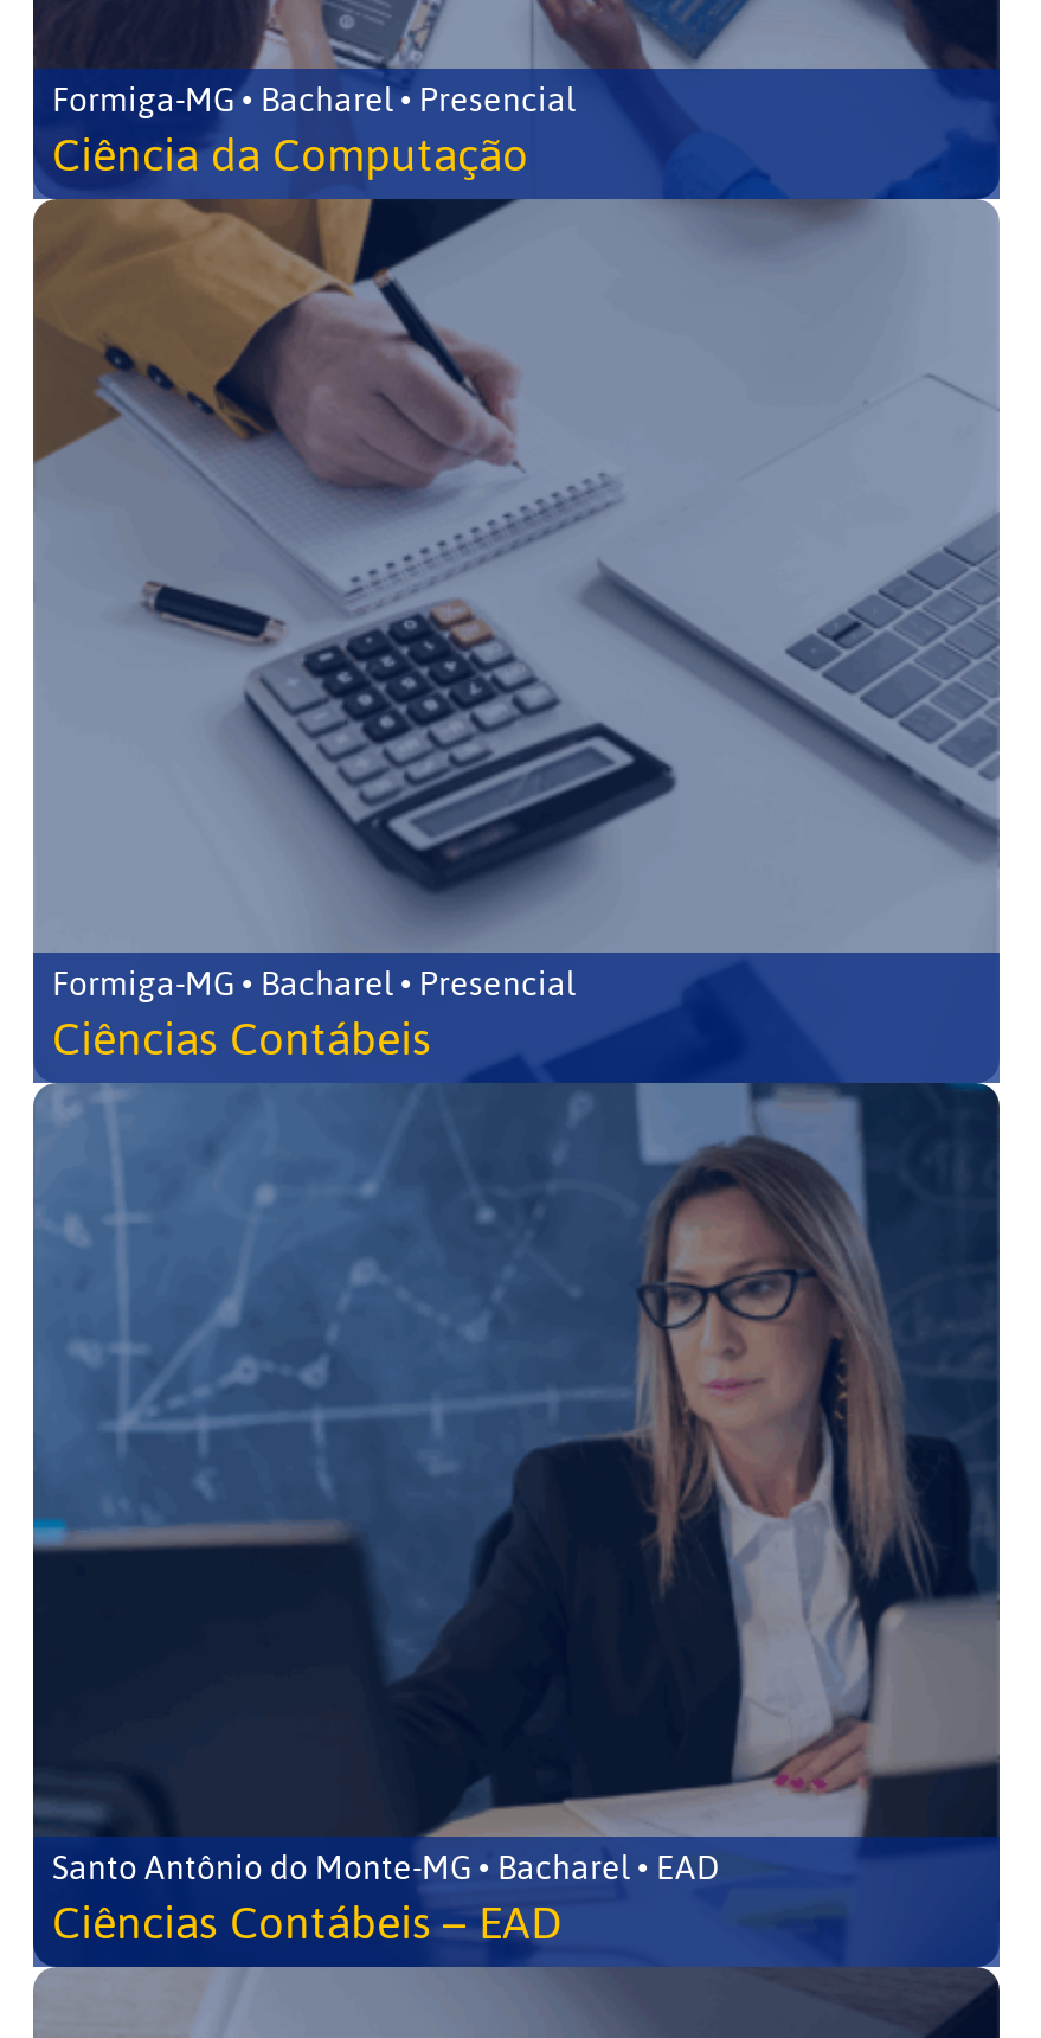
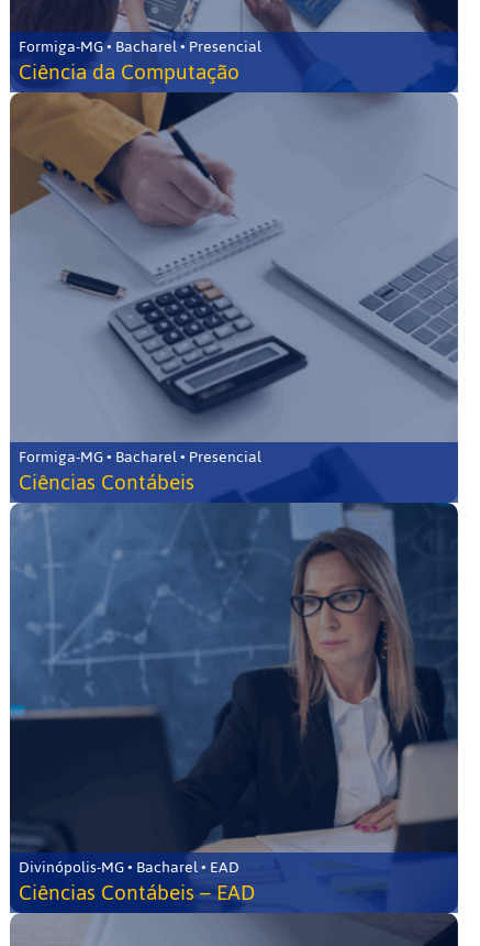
[52,1837,720,1901] Santo Antônio do Monte-MG • Bacharel • EAD -> [19,853,239,882] Divinópolis-MG • Bacharel • EAD

